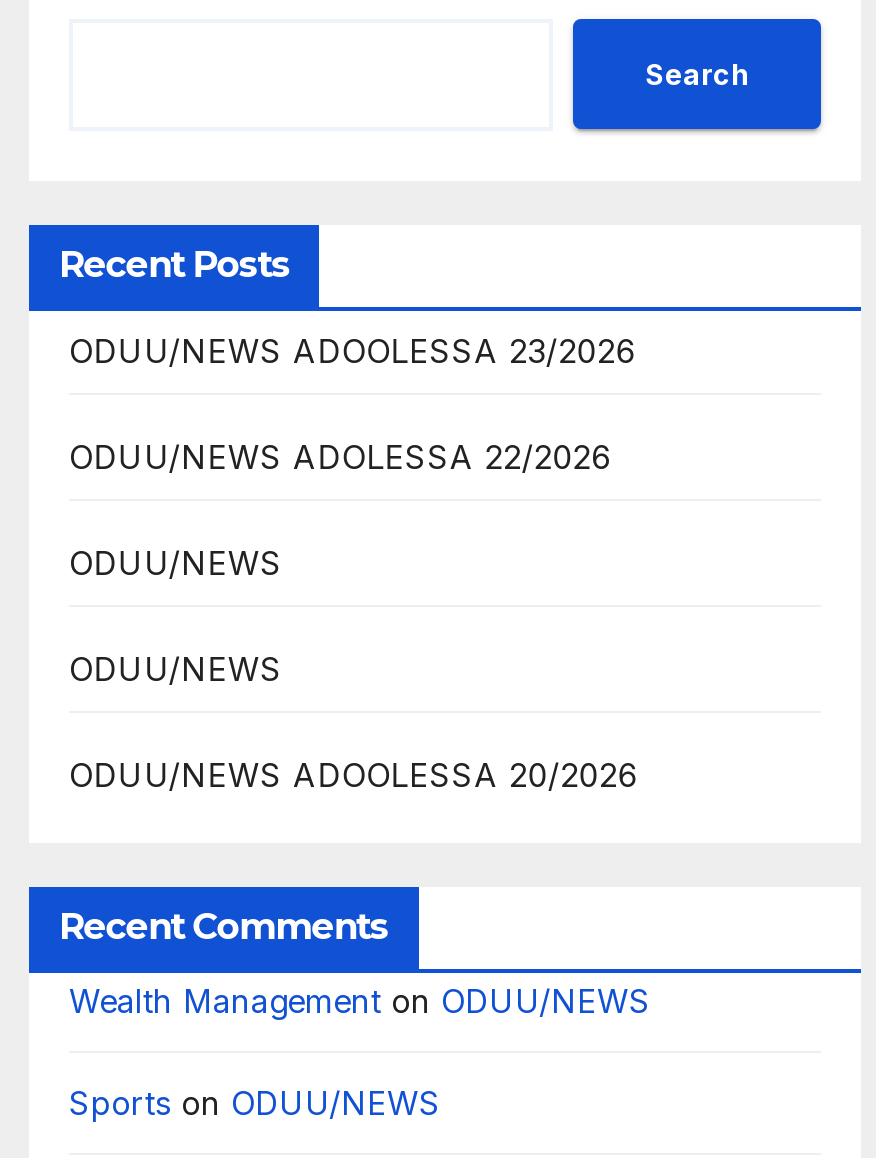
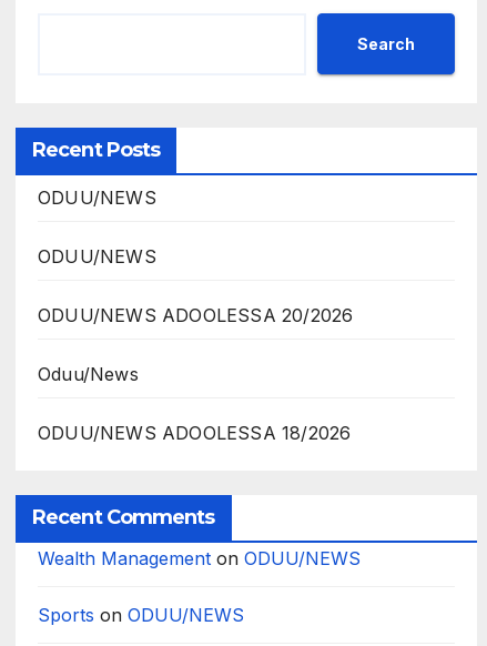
[69,331,636,477] ODUU/NEWS ADOOLESSA 23/2026 | ODUU/NEWS ADOLESSA 22/2026 -> none
moved [69,543,638,795] -> [38,187,353,327]: ODUU/NEWS | ODUU/NEWS | ODUU/NEWS ADOOLESSA 20/2026
none -> [38,363,351,444] Oduu/News | ODUU/NEWS ADOOLESSA 18/2026

